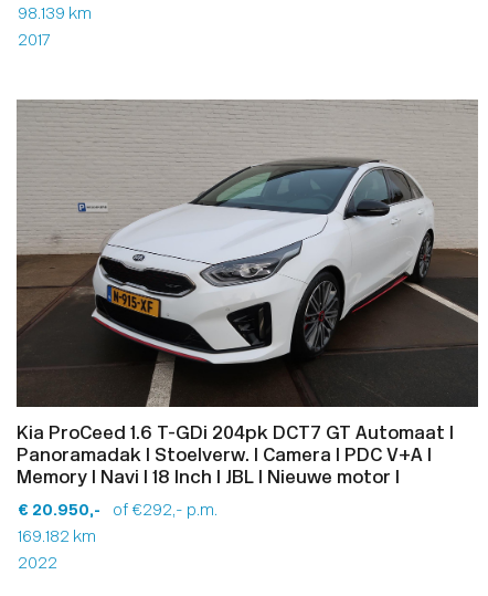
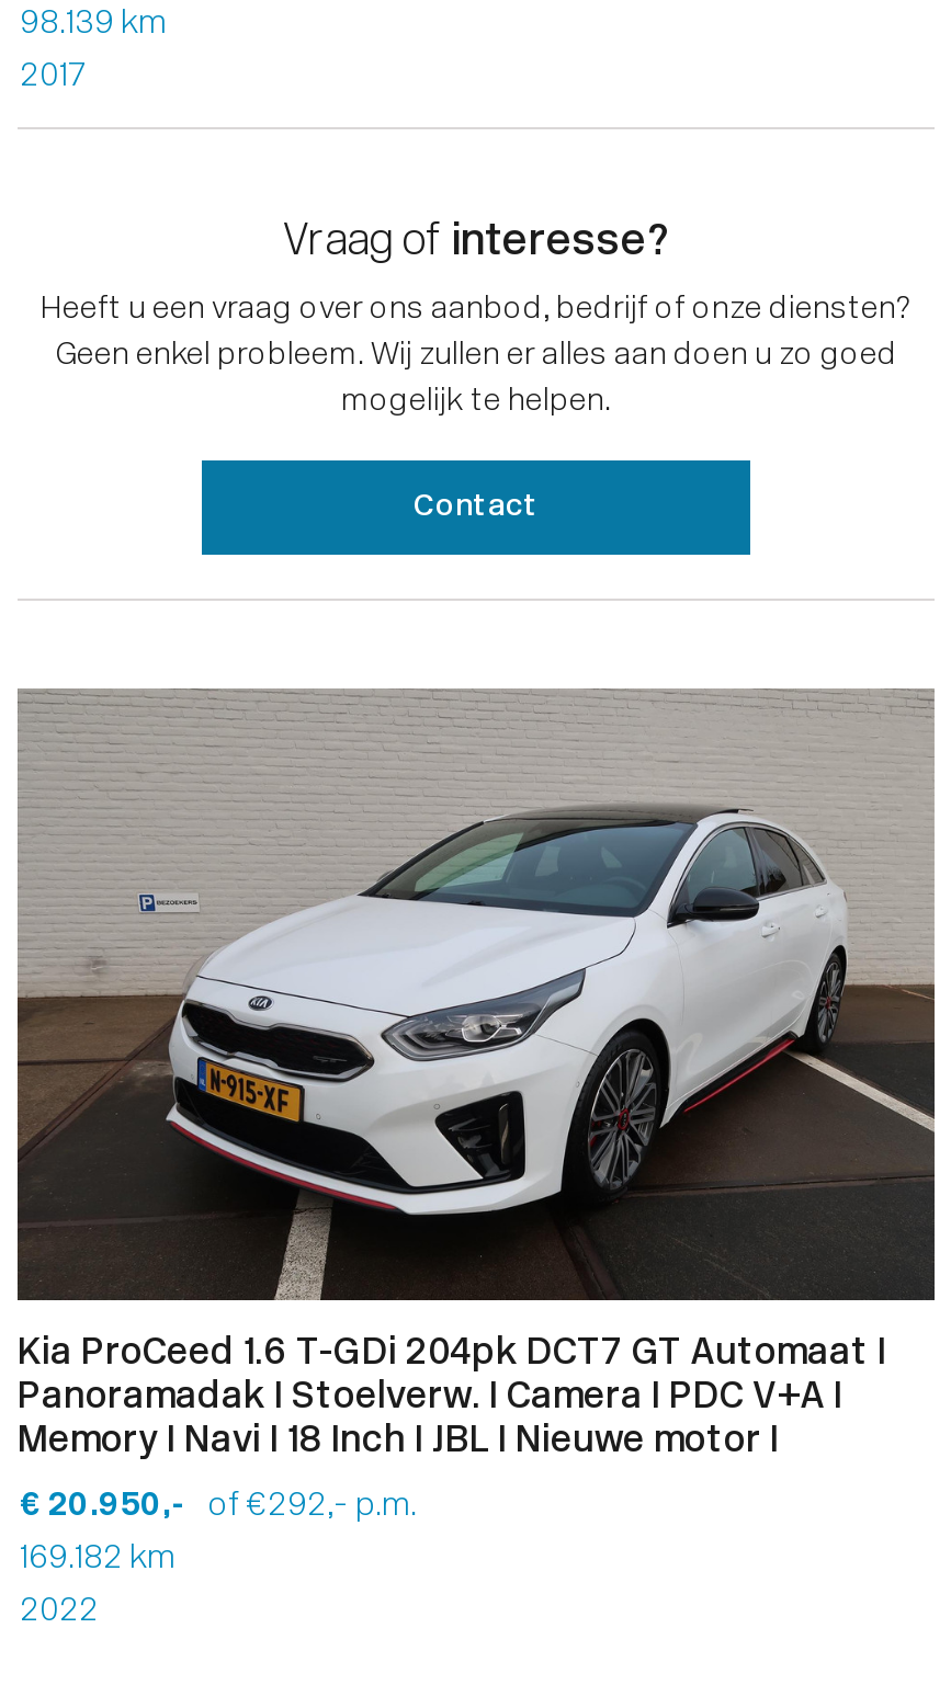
none -> [41,222,912,524] Vraag of interesse? | Heeft u een vraag over ons aanbod, bedrijf of onze diensten? | Geen enkel probleem. Wij zullen er alles aan doen u zo goed | mogelijk te helpen. | Contact

